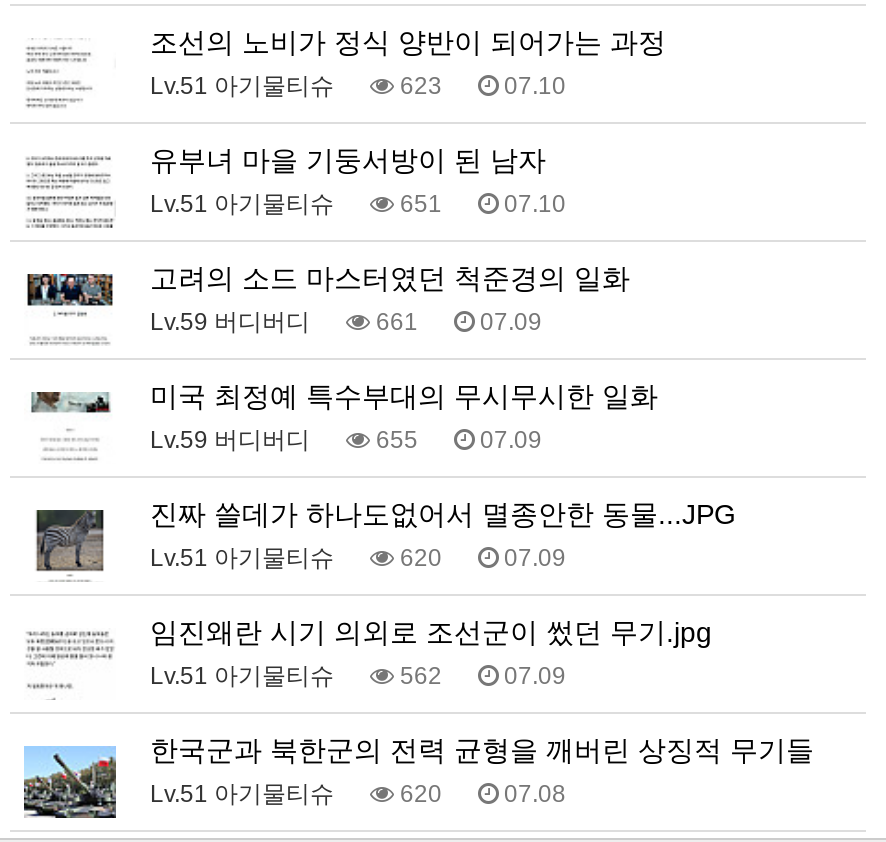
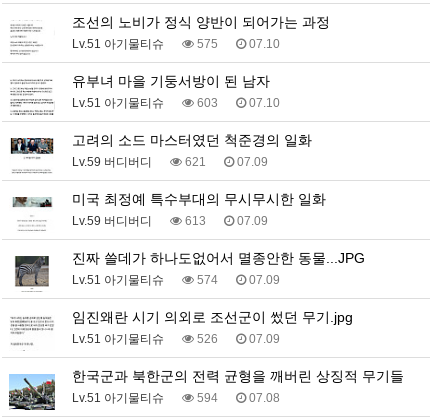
[394,71,566,99] 623 07.10 -> [194,37,280,51] 575 07.10
[394,189,566,217] 651 07.10 -> [194,96,280,110] 603 07.10
[370,307,542,335] 661 07.09 -> [182,155,268,169] 621 07.09
[370,425,542,453] 655 07.09 -> [182,214,268,228] 613 07.09
[394,543,566,571] 620 07.09 -> [194,273,280,287] 574 07.09
[394,661,566,689] 562 07.09 -> [194,332,280,346] 526 07.09
[394,779,566,807] 620 07.08 -> [194,391,280,405] 594 07.08

